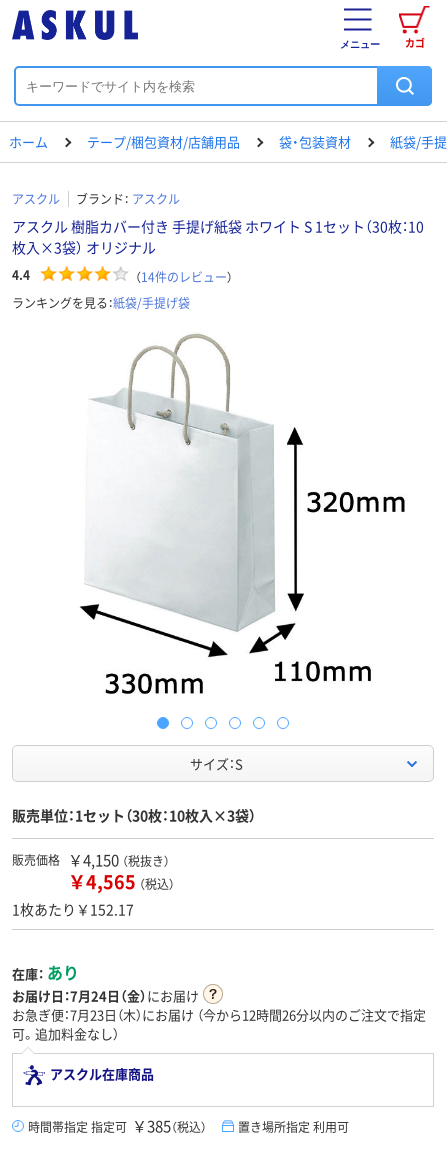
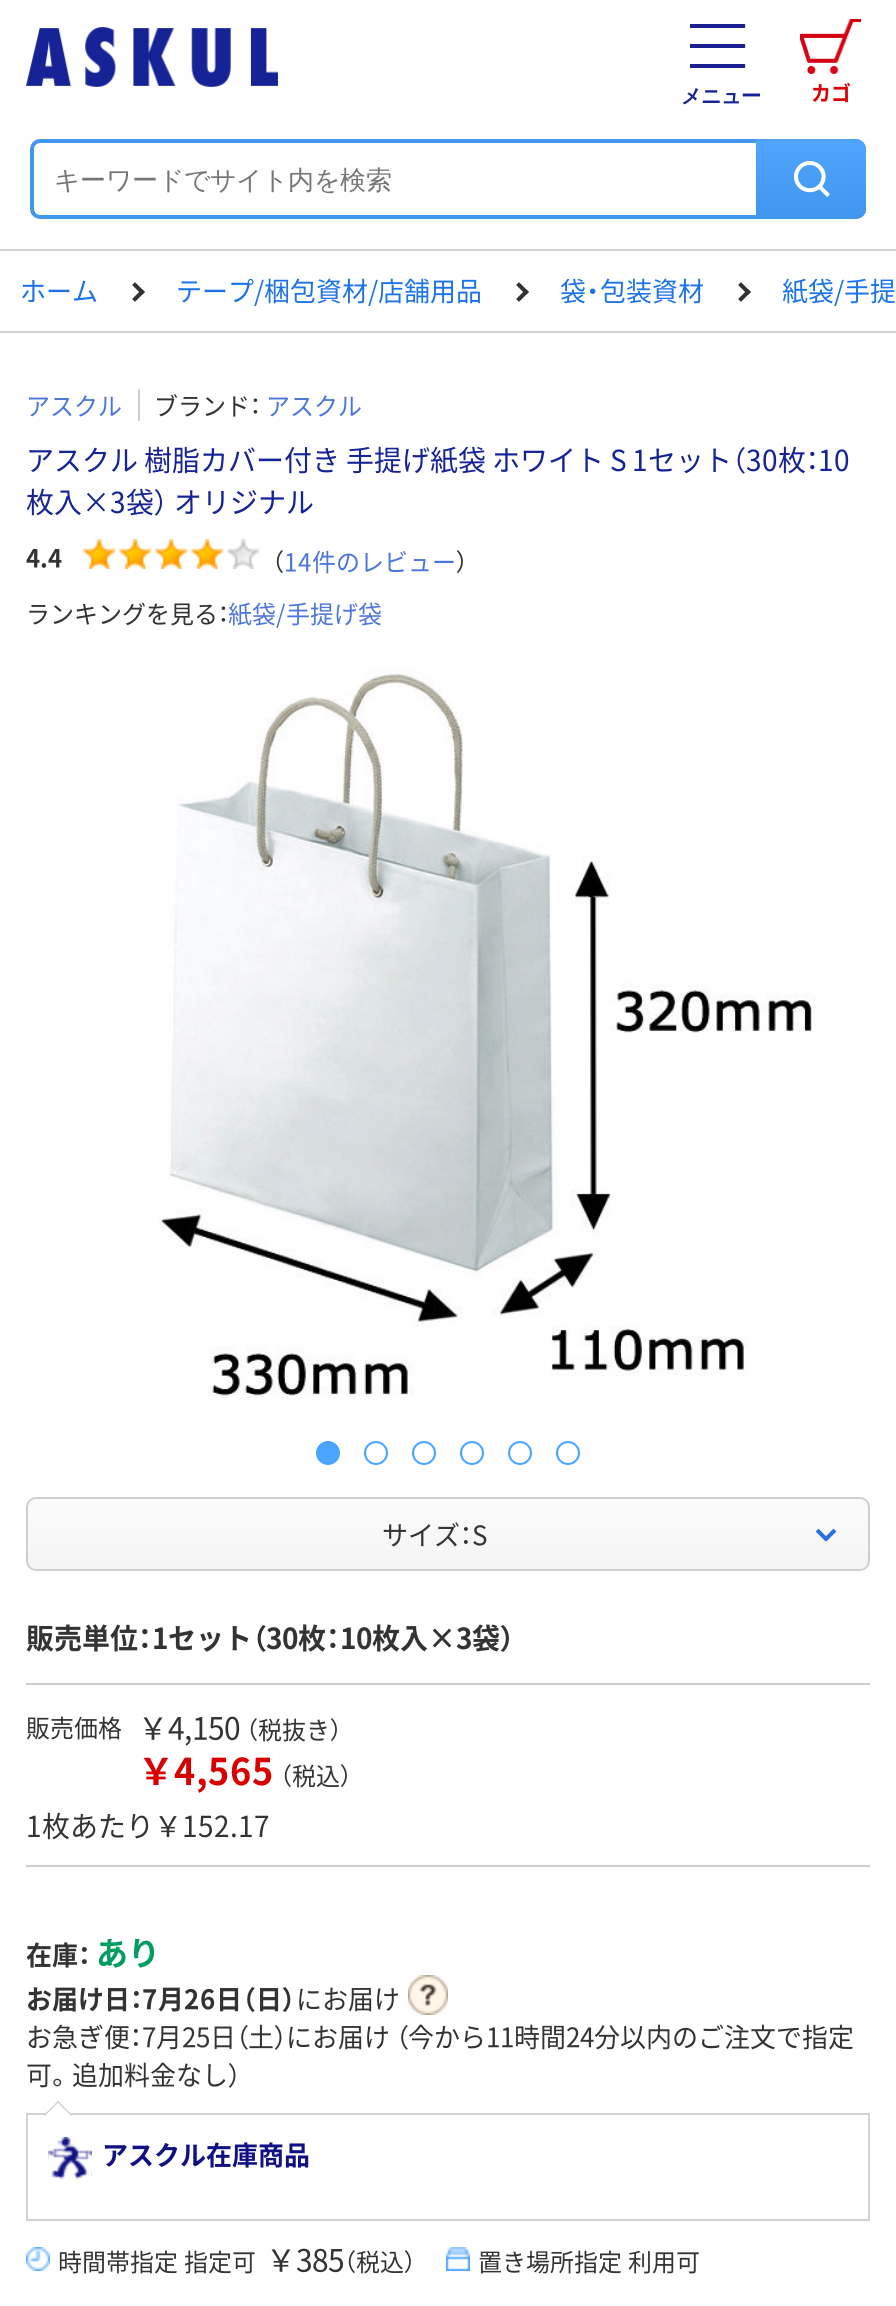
[12,986,199,1005] お届け日：7月24日（金）にお届け -> [26,1979,400,2017] お届け日：7月26日（日）にお届け
[12,1005,426,1024] お急ぎ便：7月23日（木）にお届け（今から12時間26分以内のご注文で指定 -> [26,2017,854,2055] お急ぎ便：7月25日（土）にお届け（今から11時間24分以内のご注文で指定

